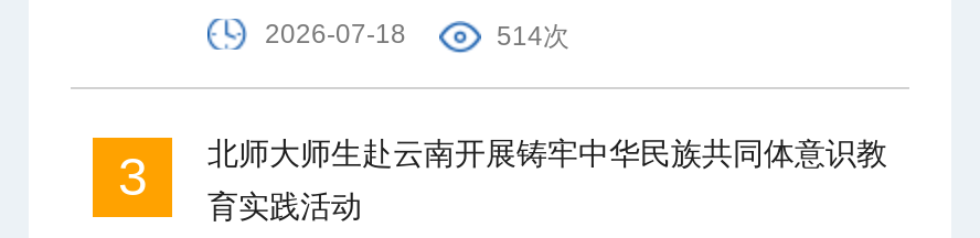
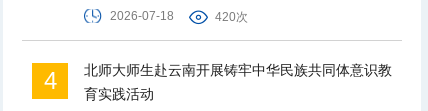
[497,21,569,52] 514次 -> [215,10,248,24] 420次
[118,136,887,224] 3 北师大师生赴云南开展铸牢中华民族共同体意识教 育实践活动 -> [43,62,392,102] 4 北师大师生赴云南开展铸牢中华民族共同体意识教 育实践活动

